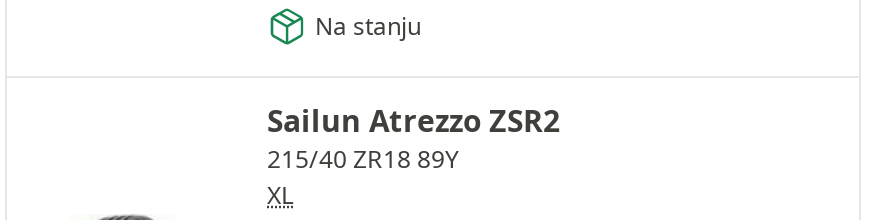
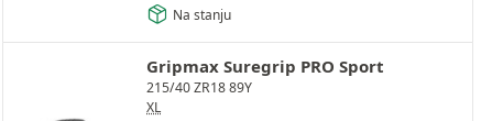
[267,99,561,139] Sailun Atrezzo ZSR2 -> [146,55,384,77] Gripmax Suregrip PRO Sport

